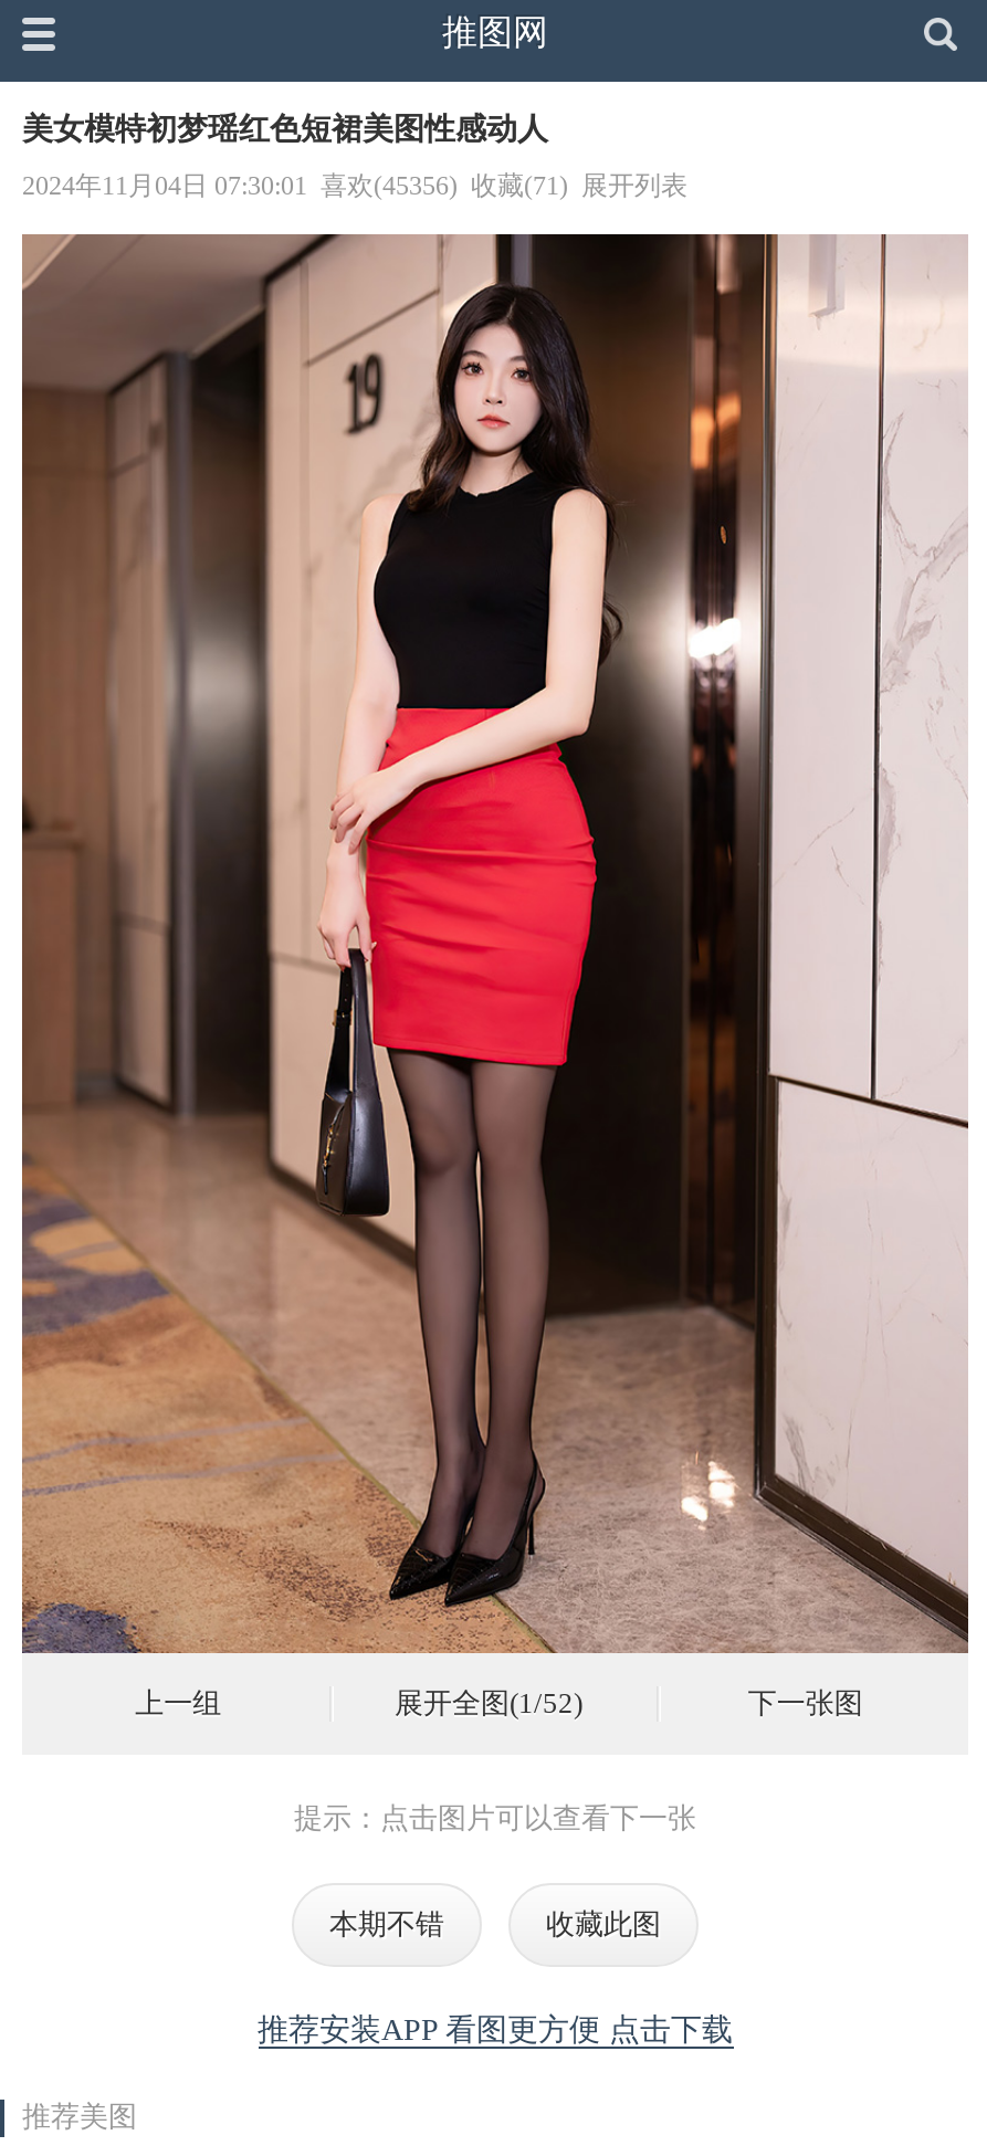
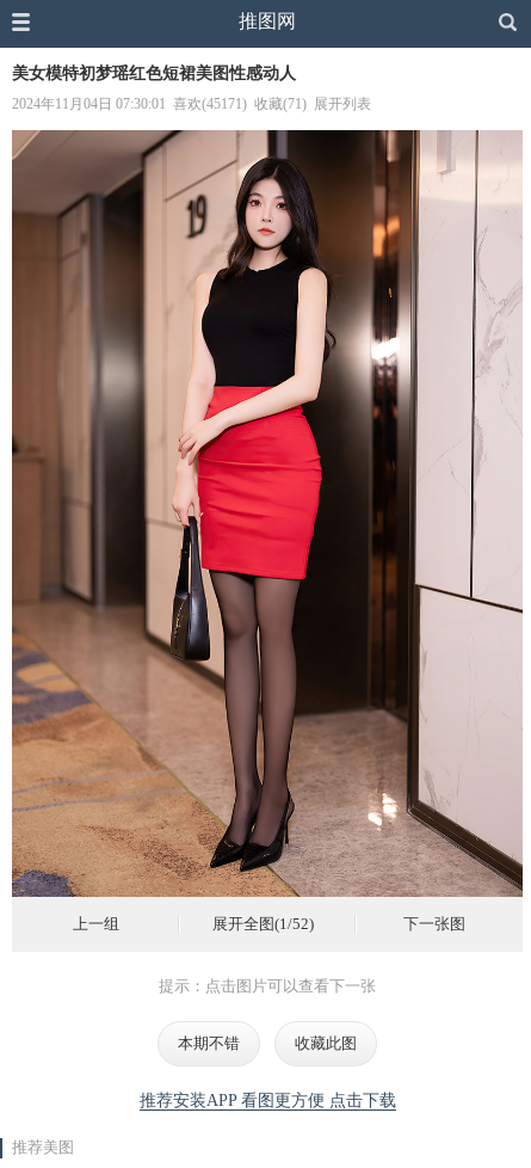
[22,170,687,201] 2024年11月04日 07:30:01 喜欢(45356) 收藏(71) 展开列表 -> [12,96,371,112] 2024年11月04日 07:30:01 喜欢(45171) 收藏(71) 展开列表

